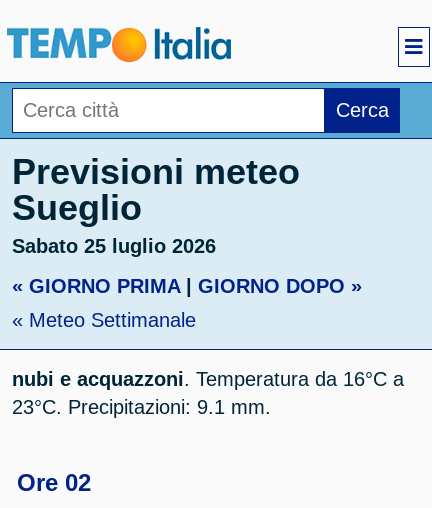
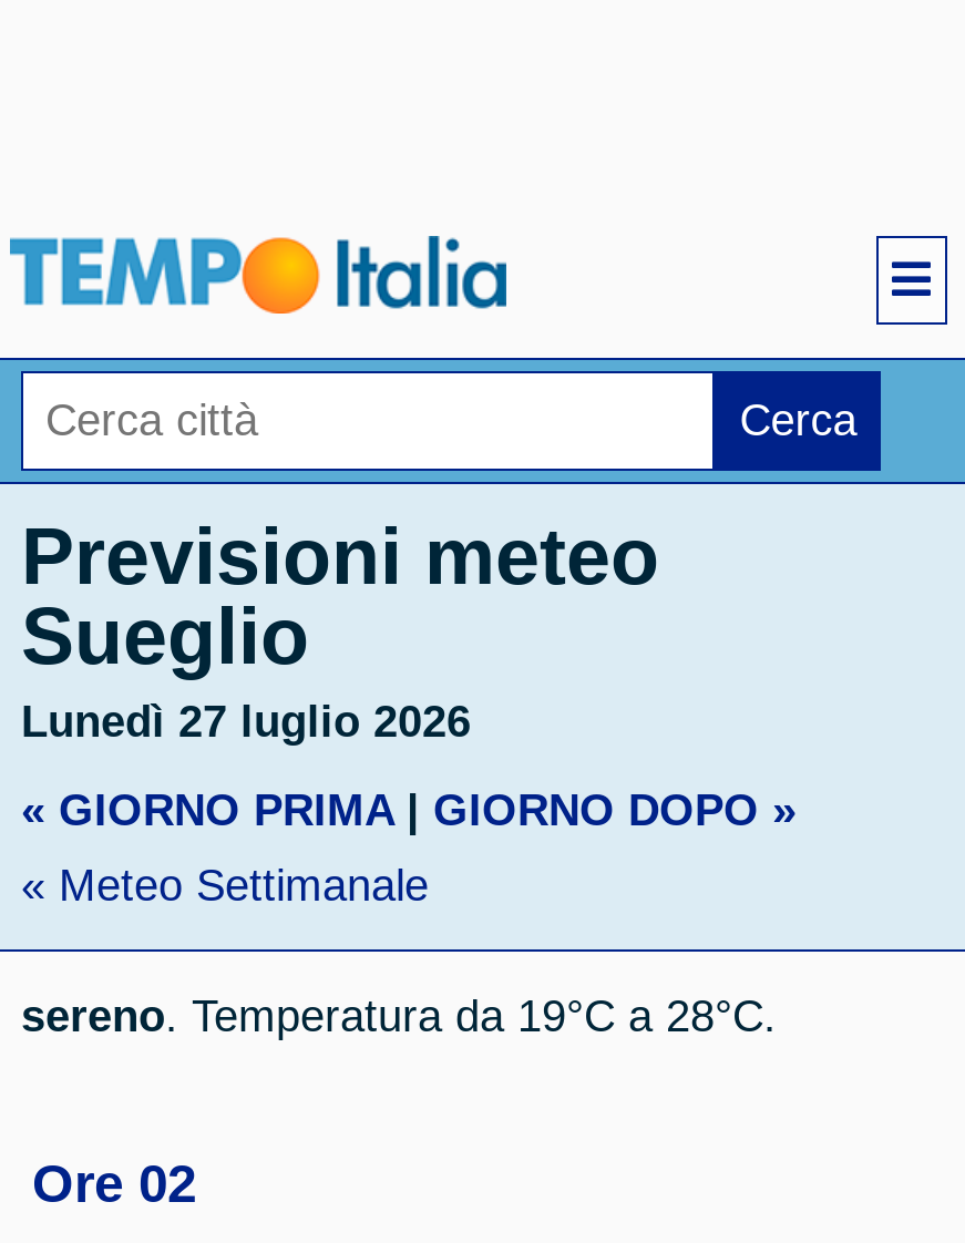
[12,235,216,257] Sabato 25 luglio 2026 -> [21,697,471,746] Lunedì 27 luglio 2026
[12,368,404,418] nubi e acquazzoni. Temperatura da 16°C a | 23°C. Precipitazioni: 9.1 mm. -> [21,992,777,1040] sereno. Temperatura da 19°C a 28°C.

